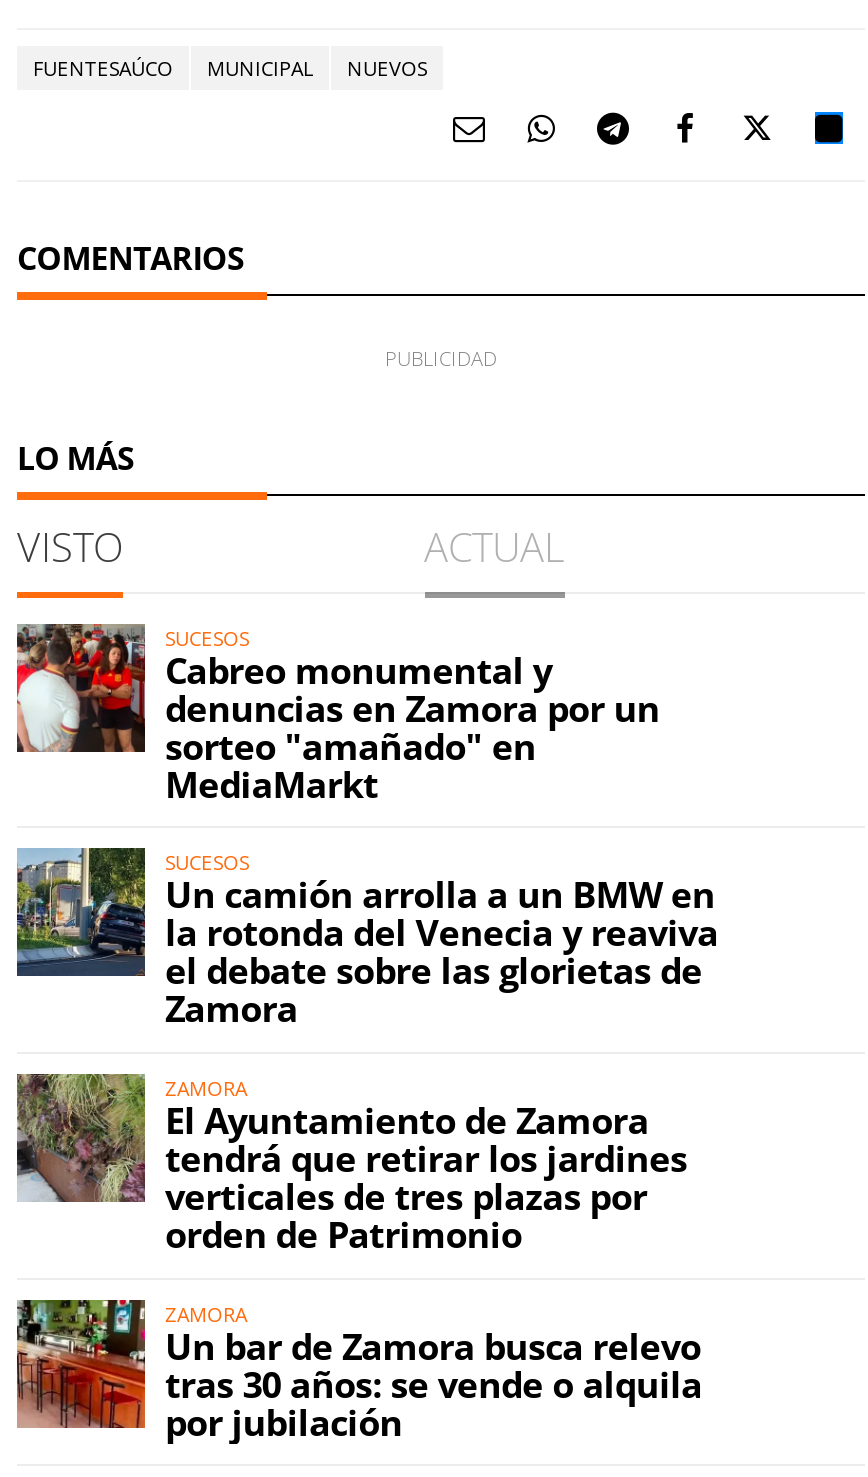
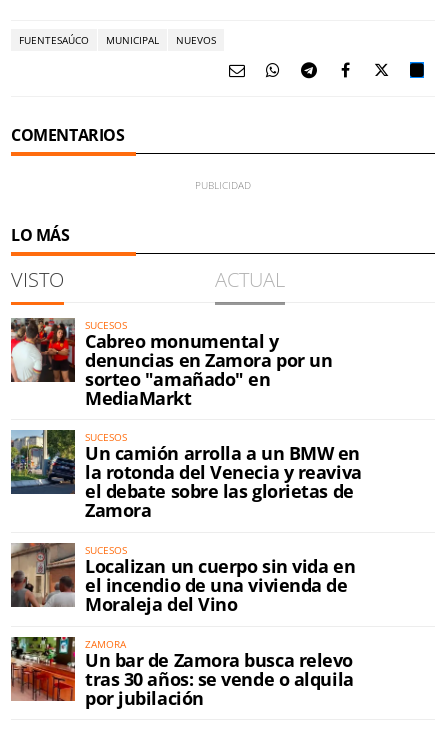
[17,1074,687,1258] [image] | ZAMORA | El Ayuntamiento de Zamora | tendrá que retirar los jardines | verticales de tres plazas por | orden de Patrimonio -> [10,543,355,616] [image] | SUCESOS | Localizan un cuerpo sin vida en | el incendio de una vivienda de | Moraleja del Vino

